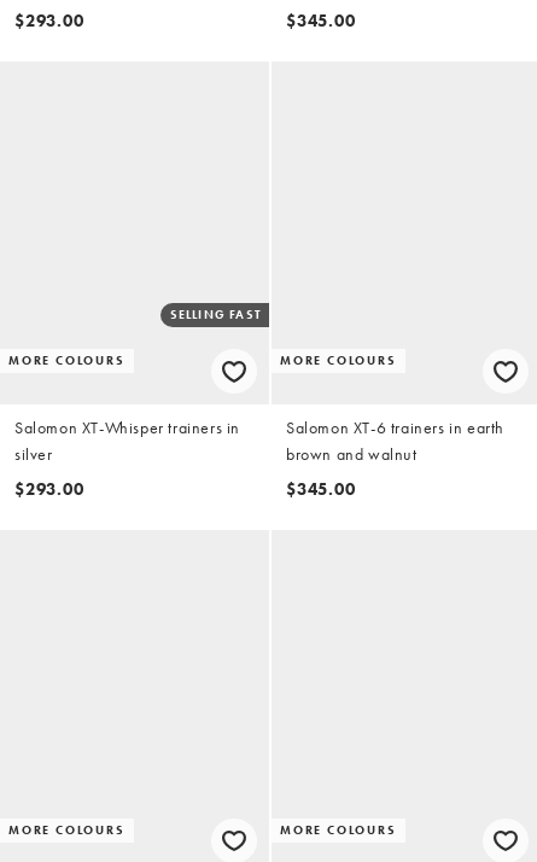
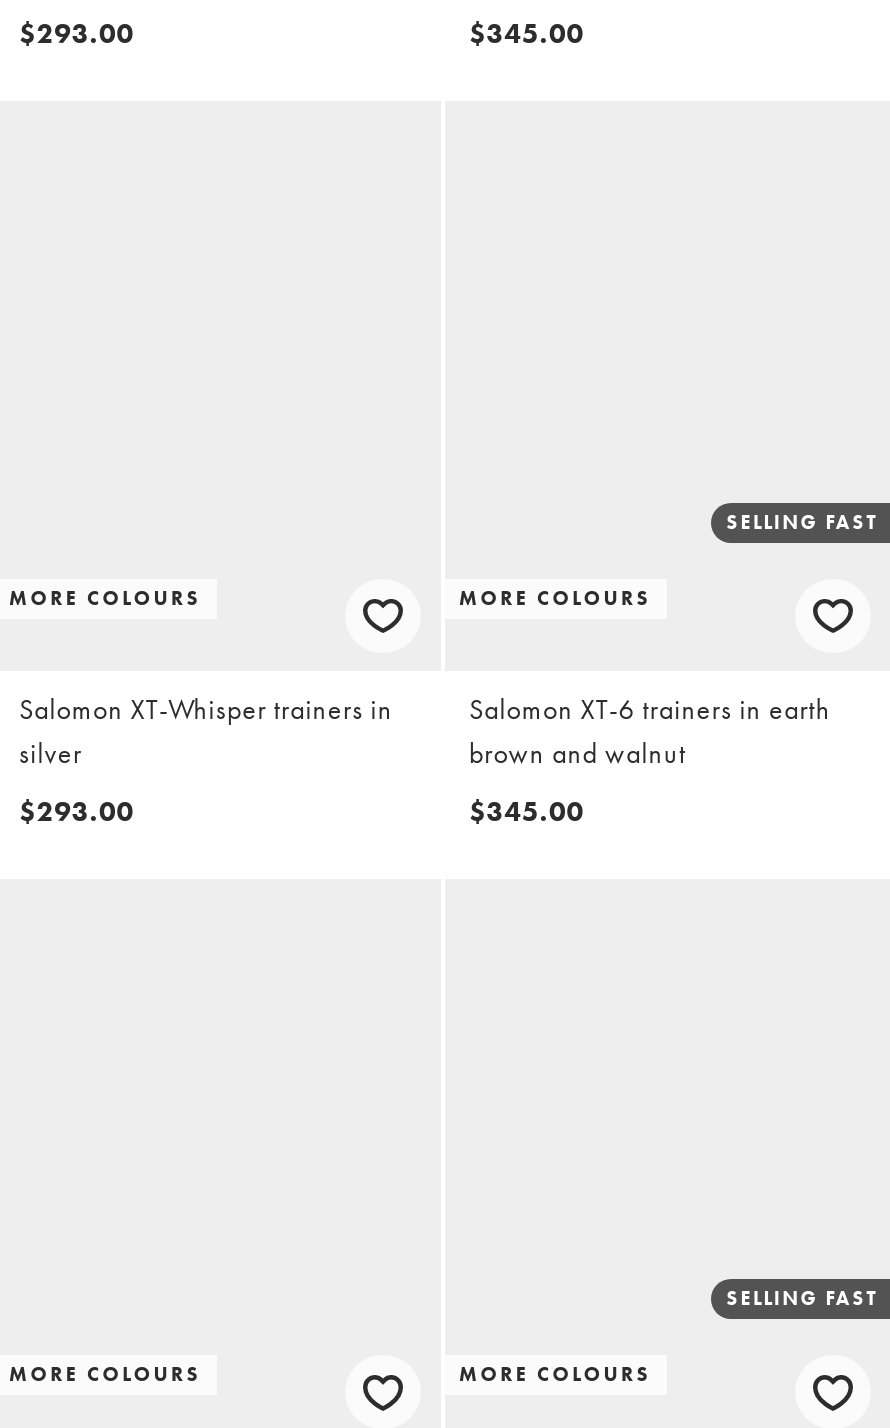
none -> [726,508,879,534] SELLING FAST
[170,307,262,322] SELLING FAST -> none
none -> [726,1285,879,1311] SELLING FAST

